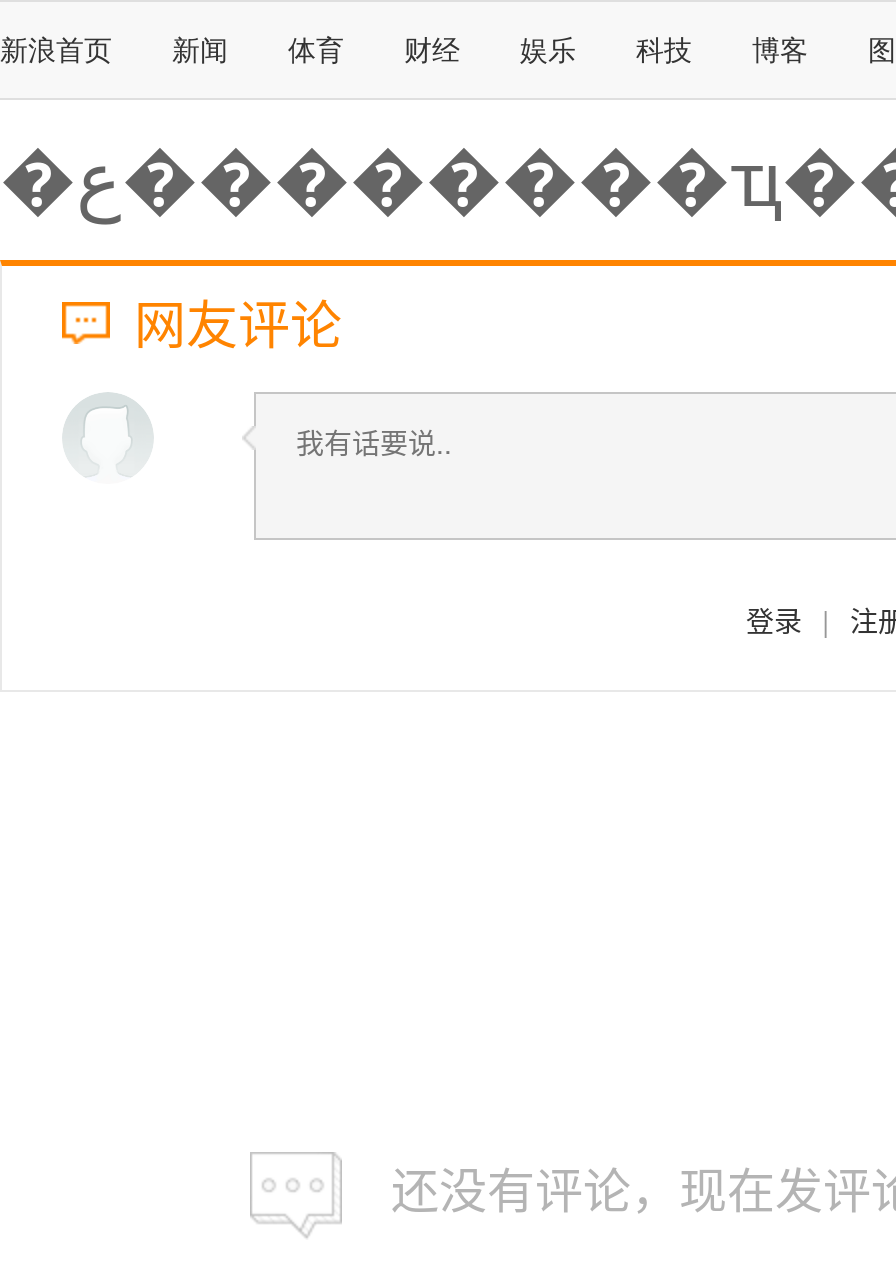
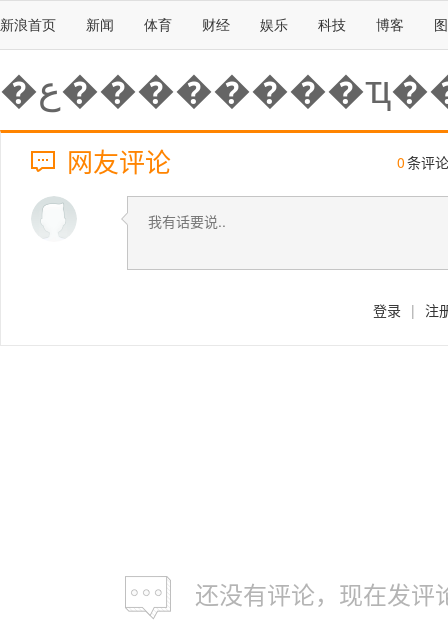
none -> [397,152,448,172] 0 条评论

